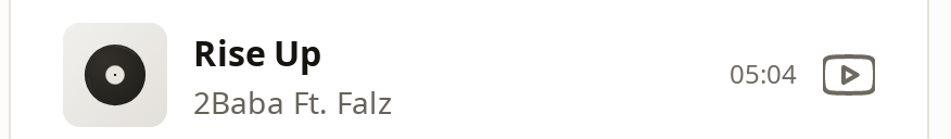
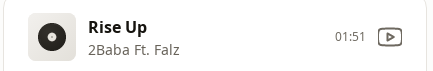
[730,55,797,92] 05:04 -> [335,28,366,45] 01:51

